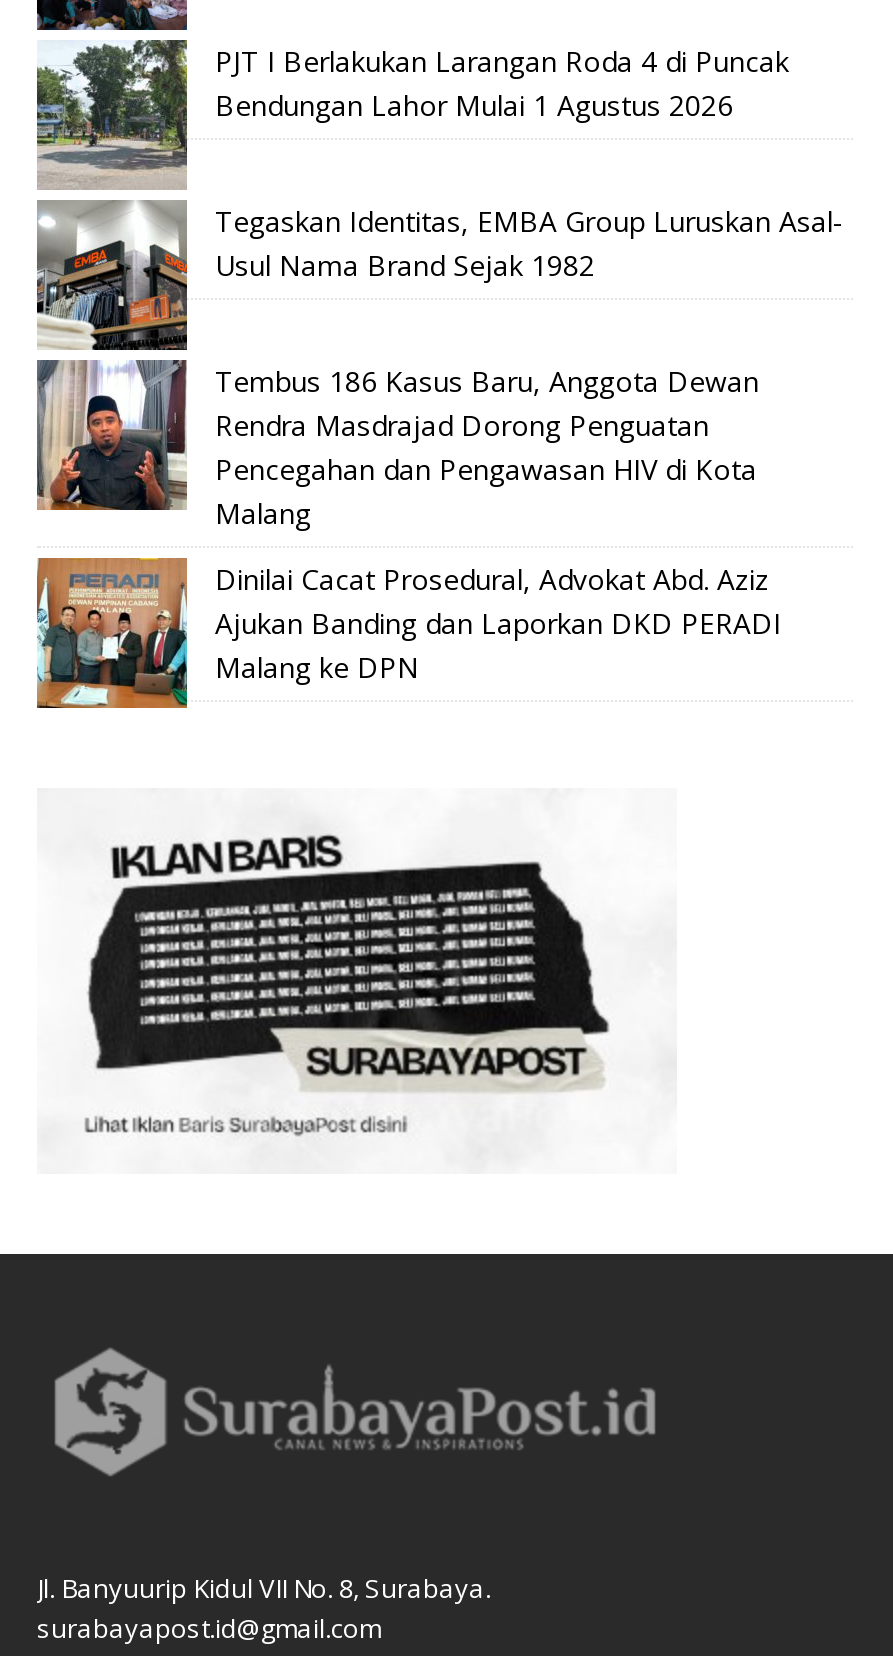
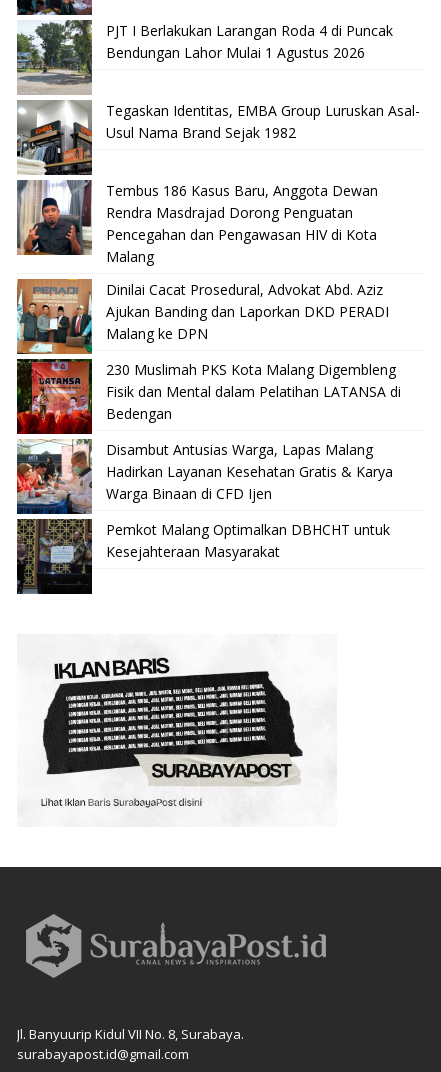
none -> [16,358,401,595] [image] | 230 Muslimah PKS Kota Malang Digembleng | Fisik dan Mental dalam Pelatihan LATANSA di | Bedengan | Disambut Antusias Warga, Lapas Malang | Hadirkan Layanan Kesehatan Gratis & Karya | Warga Binaan di CFD Ijen | Pemkot Malang Optimalkan DBHCHT untuk | Kesejahteraan Masyarakat

